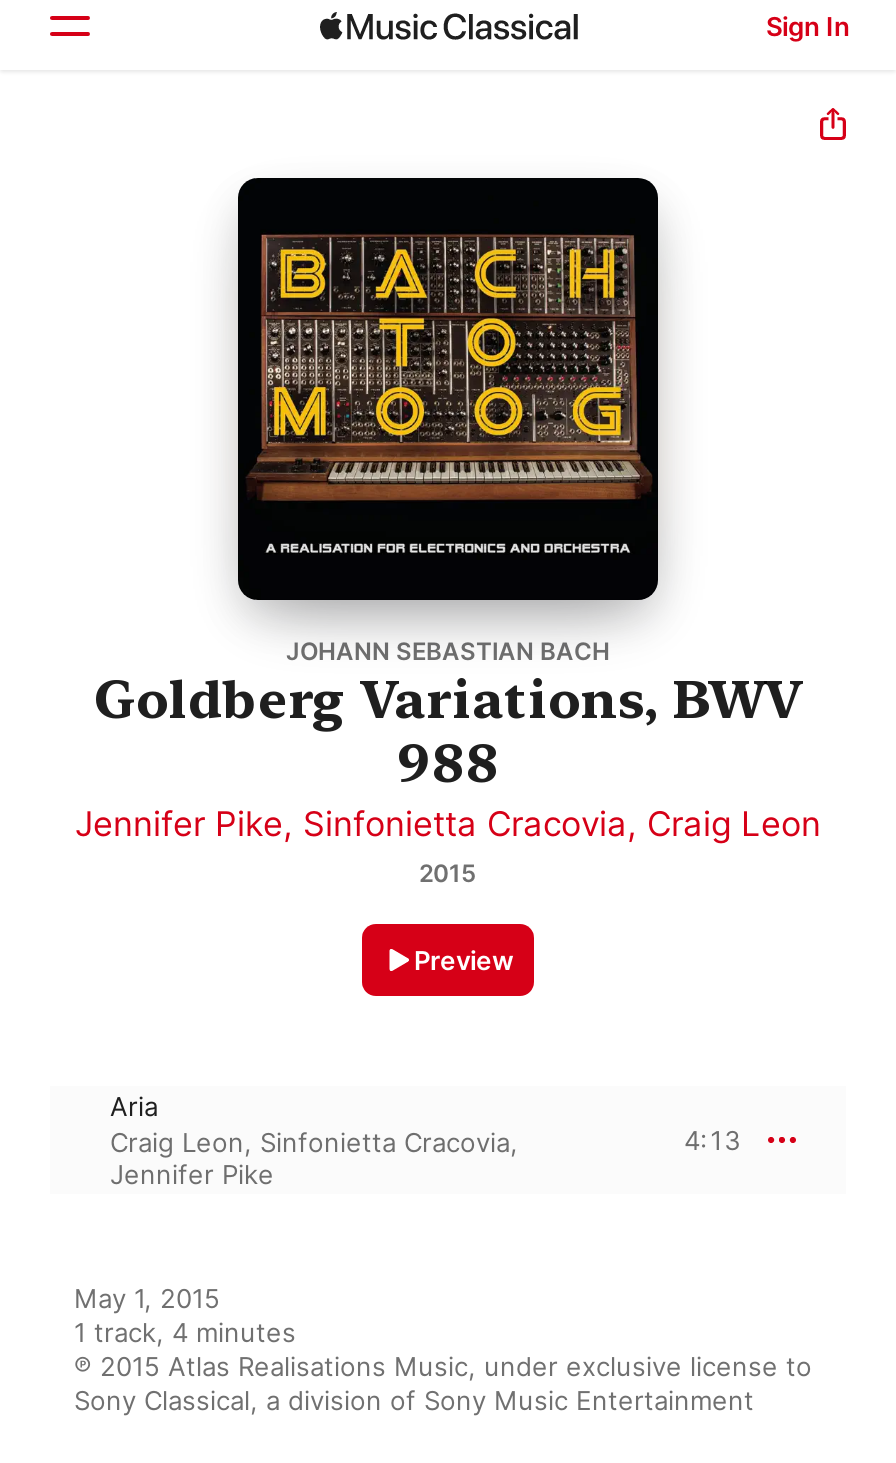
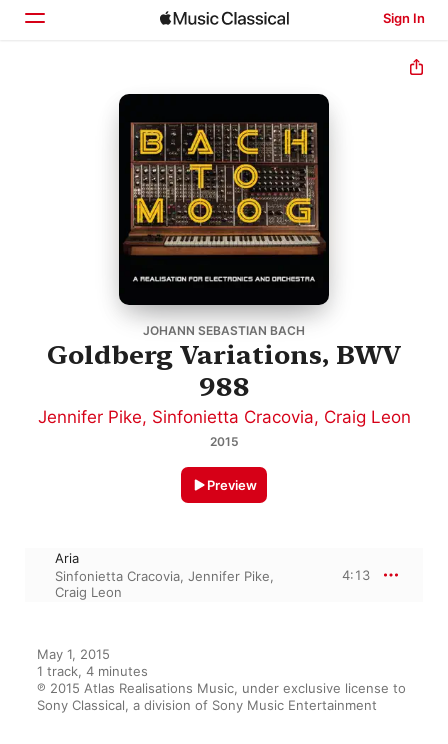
[110,1126,518,1190] Craig Leon, Sinfonietta Cracovia, | Jennifer Pike -> [55,568,274,600] Sinfonietta Cracovia, Jennifer Pike, | Craig Leon

